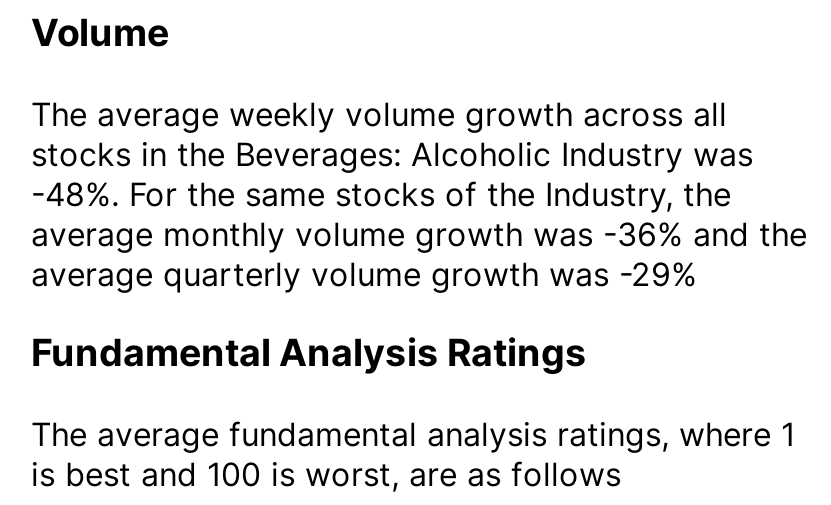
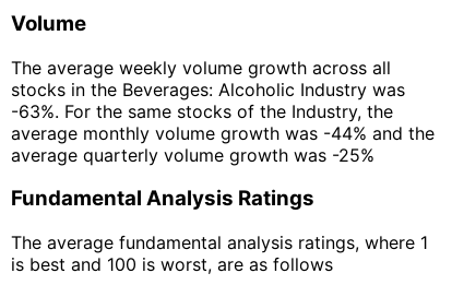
[31,173,731,213] -48%. For the same stocks of the Industry, the -> [11,100,393,122] -63%. For the same stocks of the Industry, the
[31,213,807,253] average monthly volume growth was -36% and the -> [11,122,435,144] average monthly volume growth was -44% and the
[31,253,697,293] average quarterly volume growth was -29% -> [11,144,374,165] average quarterly volume growth was -25%

